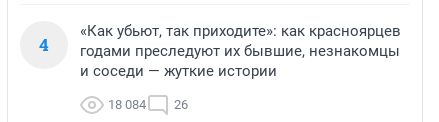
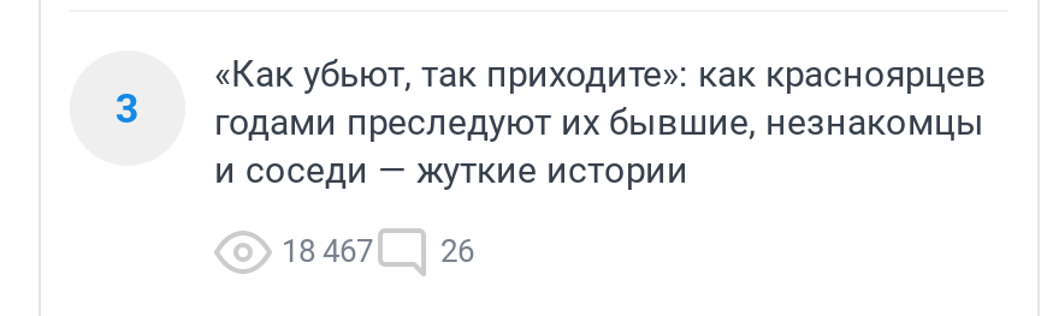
[38,33,400,60] 4 годами преследуют их бывшие, незнакомцы -> [116,80,984,144] 3 годами преследуют их бывшие, незнакомцы
[108,97,188,112] 18 084 26 -> [282,233,474,269] 18 467 26

